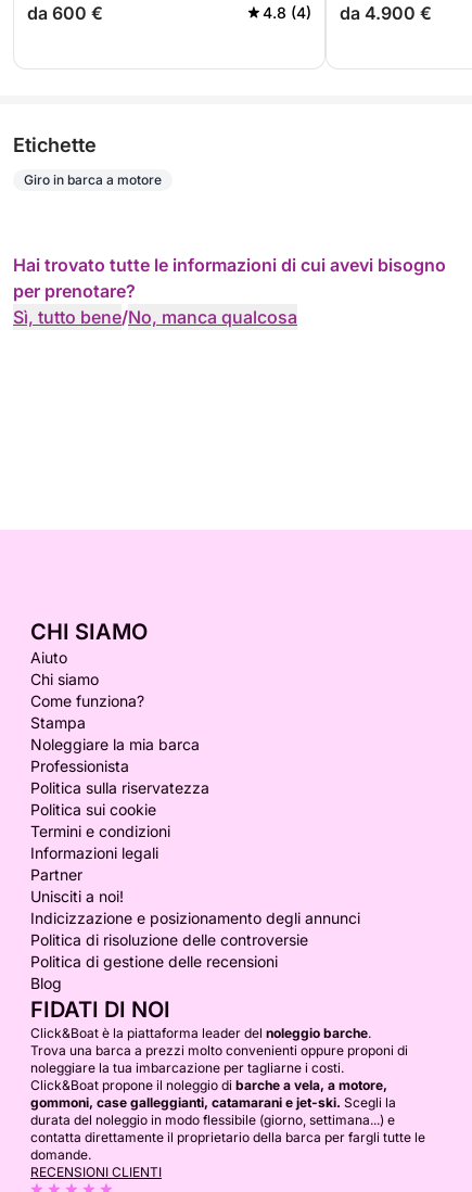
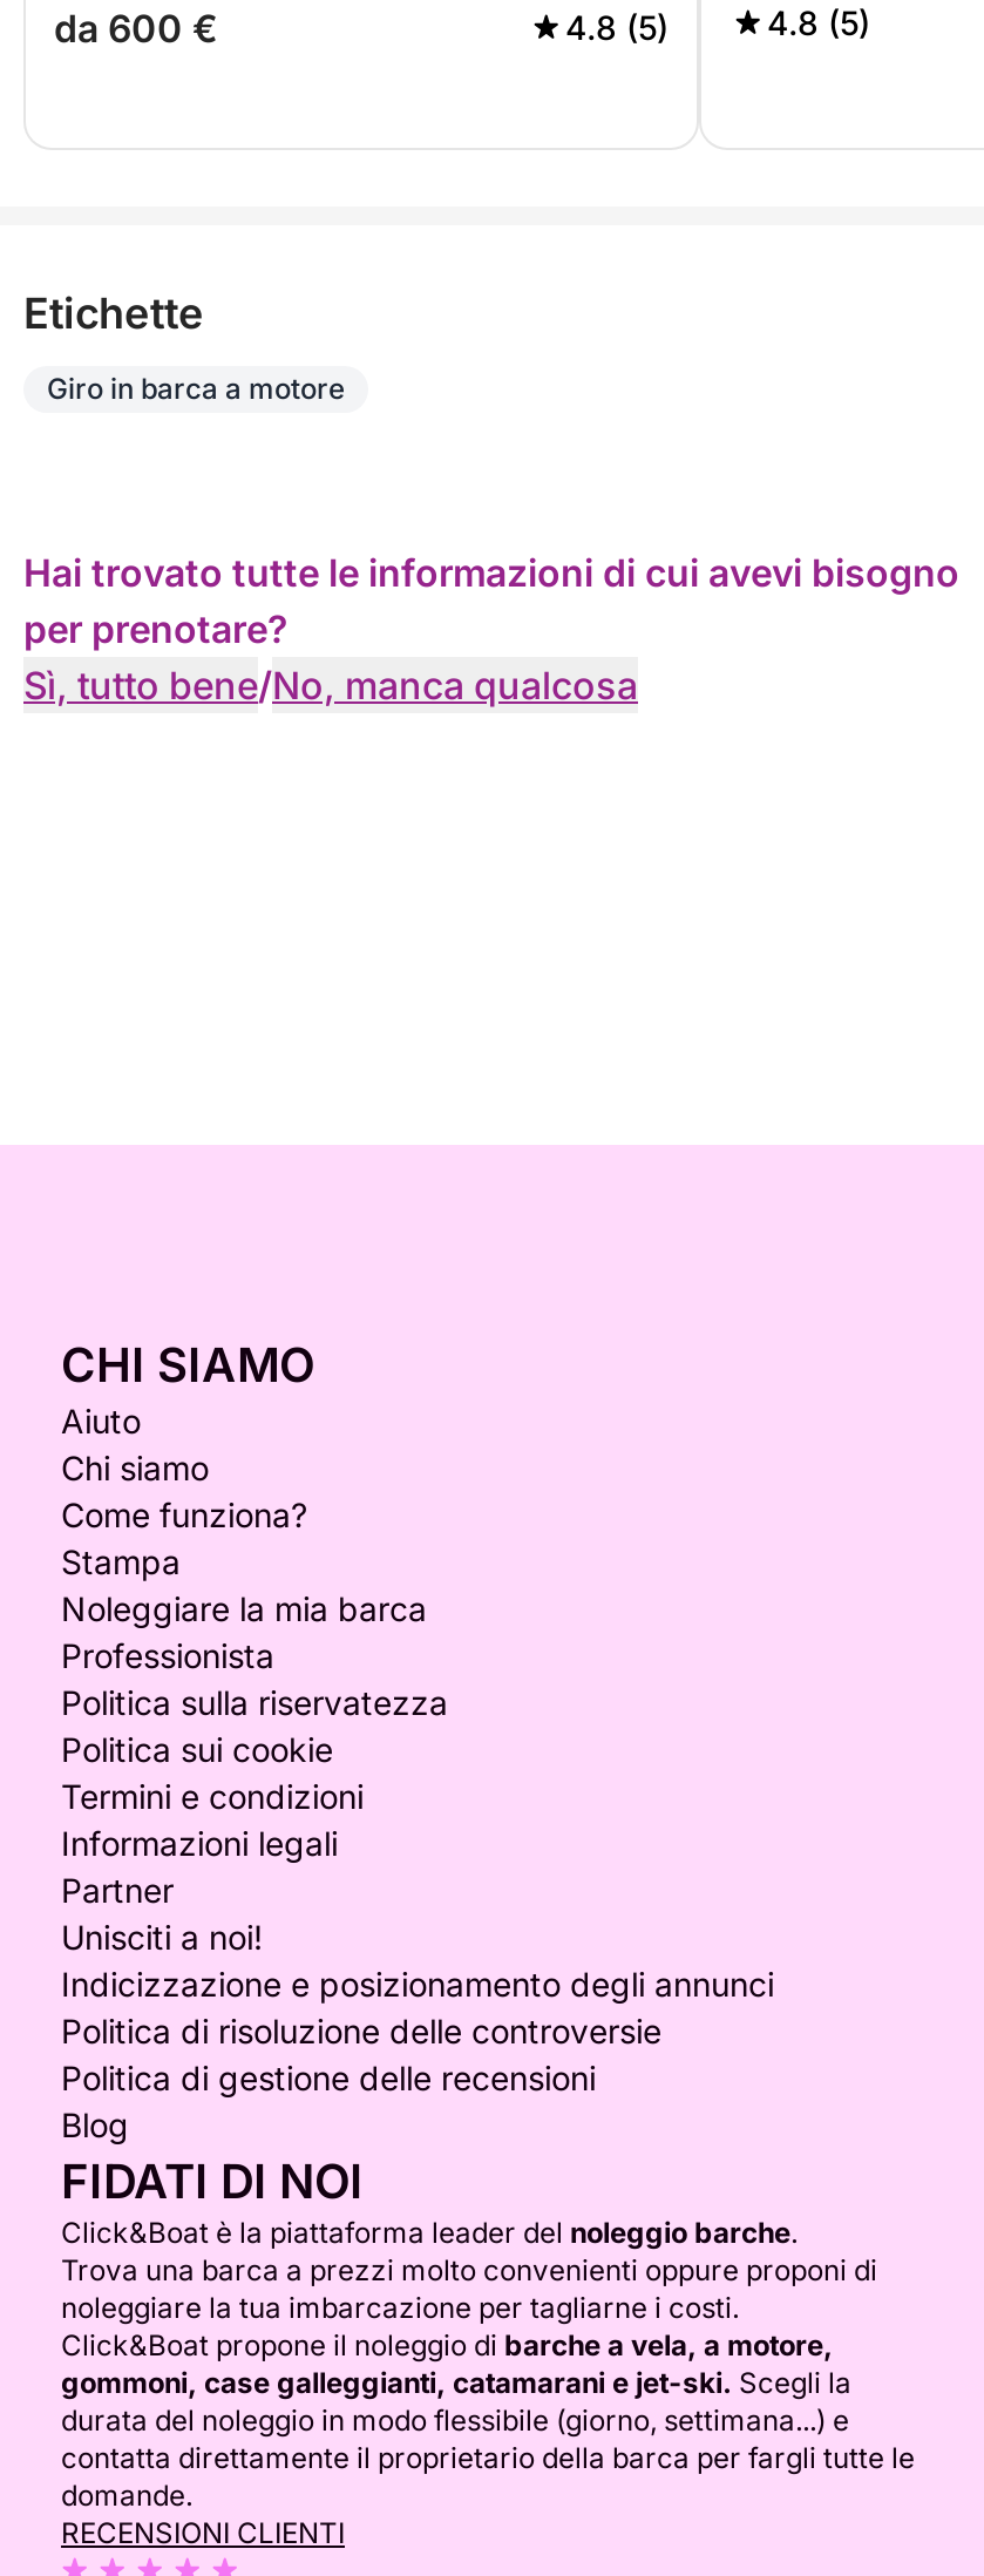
[263,3,311,22] 4.8 (4) -> [565,7,669,47] 4.8 (5)
[340,2,432,24] da 4.900 € -> [767,2,870,42] 4.8 (5)

